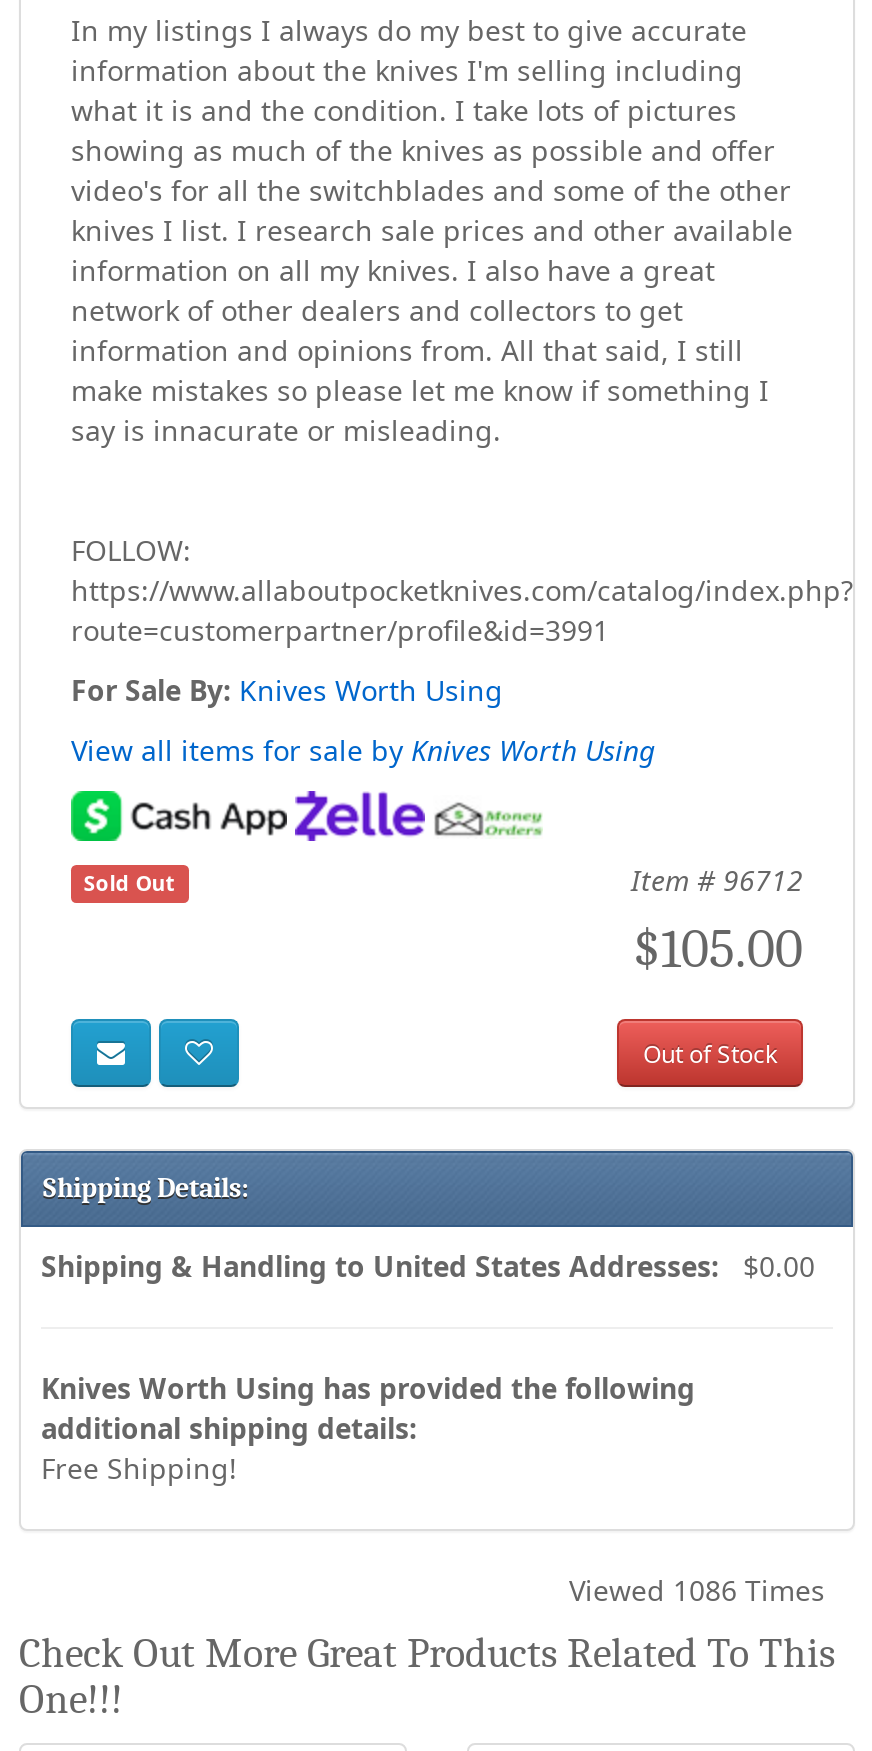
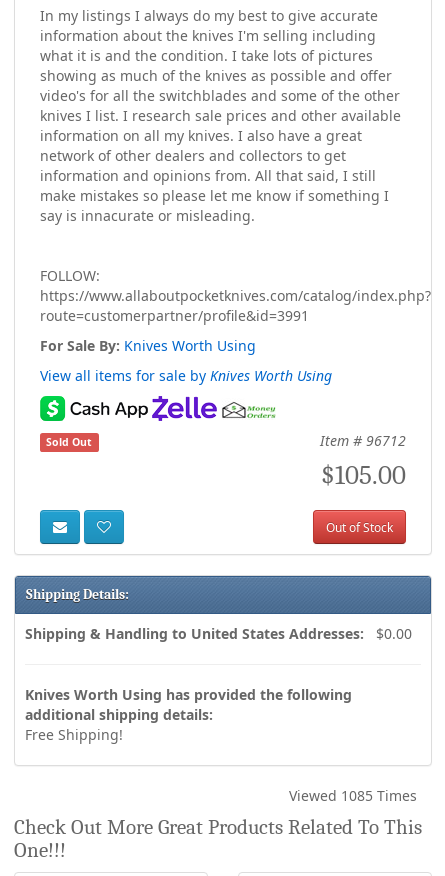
[569,1572,825,1610] Viewed 1086 Times -> [289,786,417,805] Viewed 1085 Times

